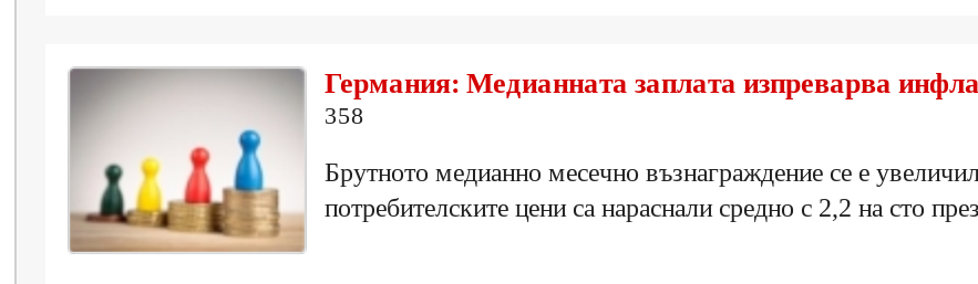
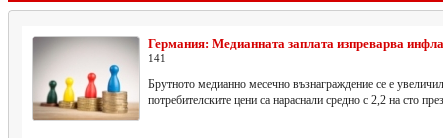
[325,102,364,128] 358 -> [148,52,166,64] 141

